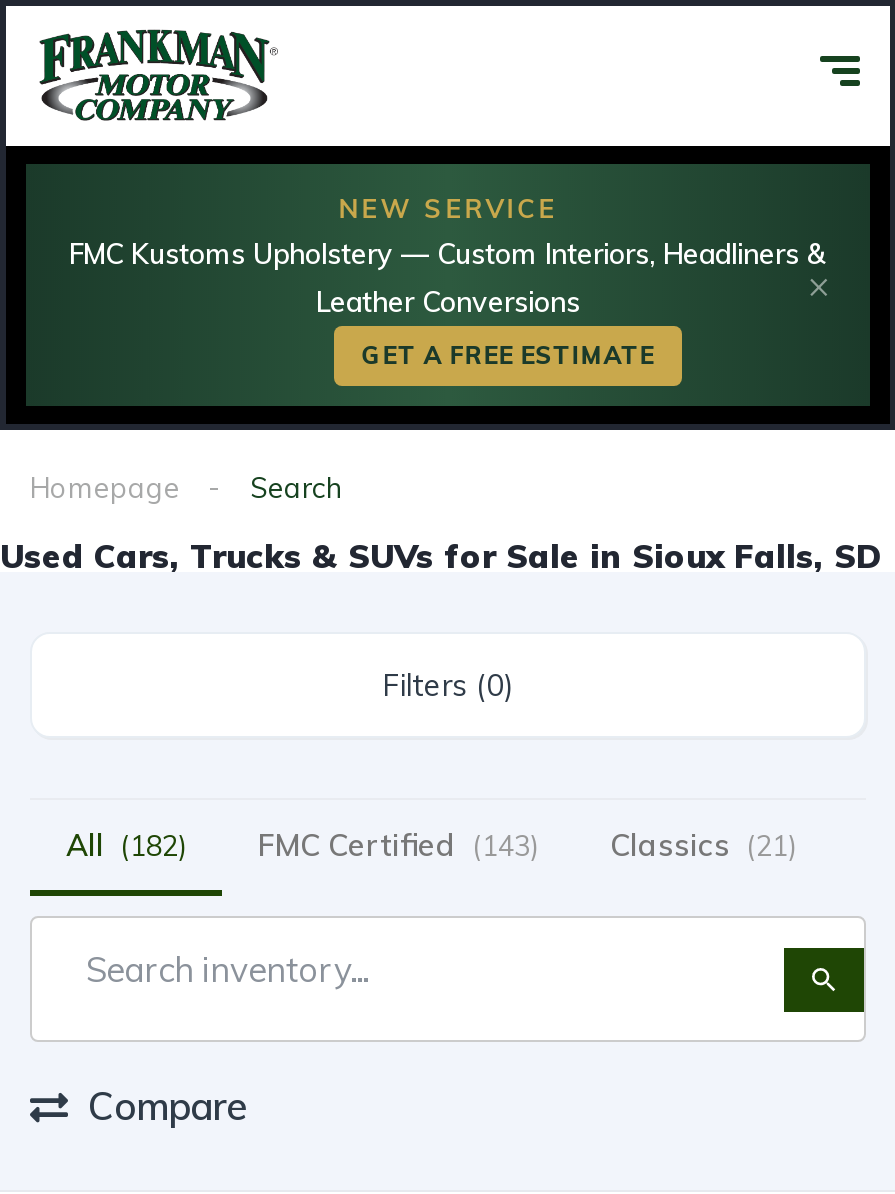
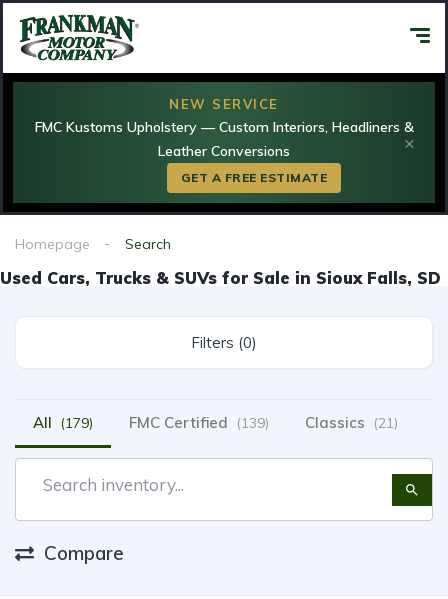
[66,826,186,864] All (182) -> [33,413,93,432] All (179)
[258,826,538,864] FMC Certified (143) -> [129,413,269,432] FMC Certified (139)

